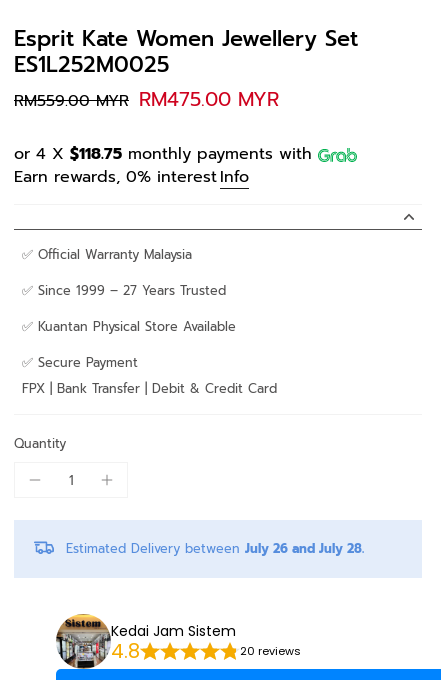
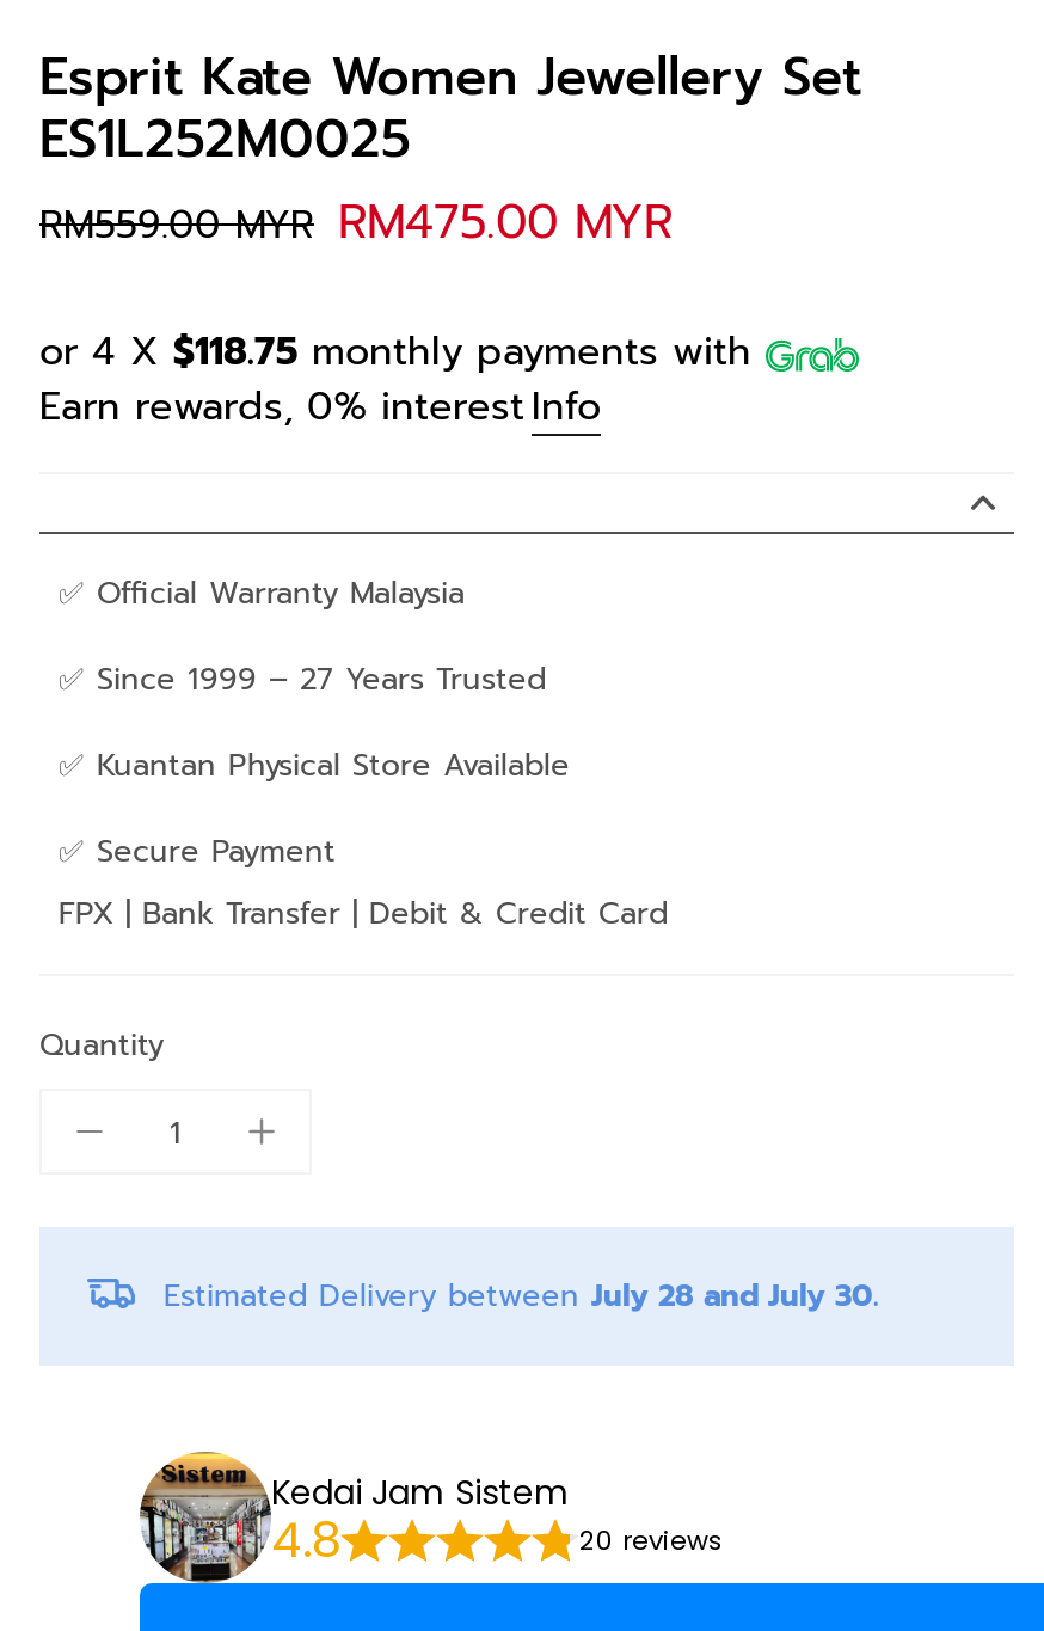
[66,539,364,558] Estimated Delivery between July 26 and July 28. -> [164,1273,878,1319] Estimated Delivery between July 28 and July 30.

